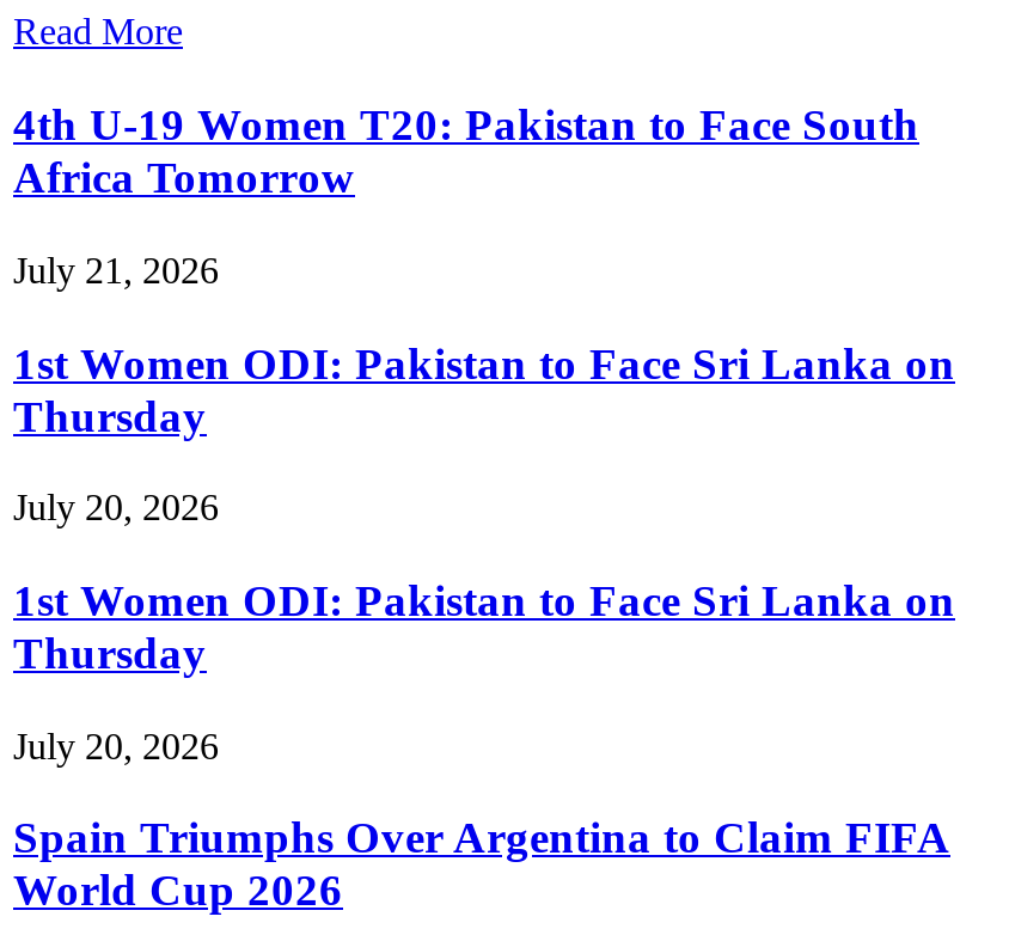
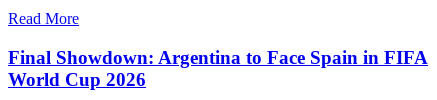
[13,100,955,863] 4th U-19 Women T20: Pakistan to Face South | Africa Tomorrow | July 21, 2026 | 1st Women ODI: Pakistan to Face Sri Lanka on | Thursday | July 20, 2026 | 1st Women ODI: Pakistan to Face Sri Lanka on | Thursday | July 20, 2026 | Spain Triumphs Over Argentina to Claim FIFA -> [8,47,428,68] Final Showdown: Argentina to Face Spain in FIFA

